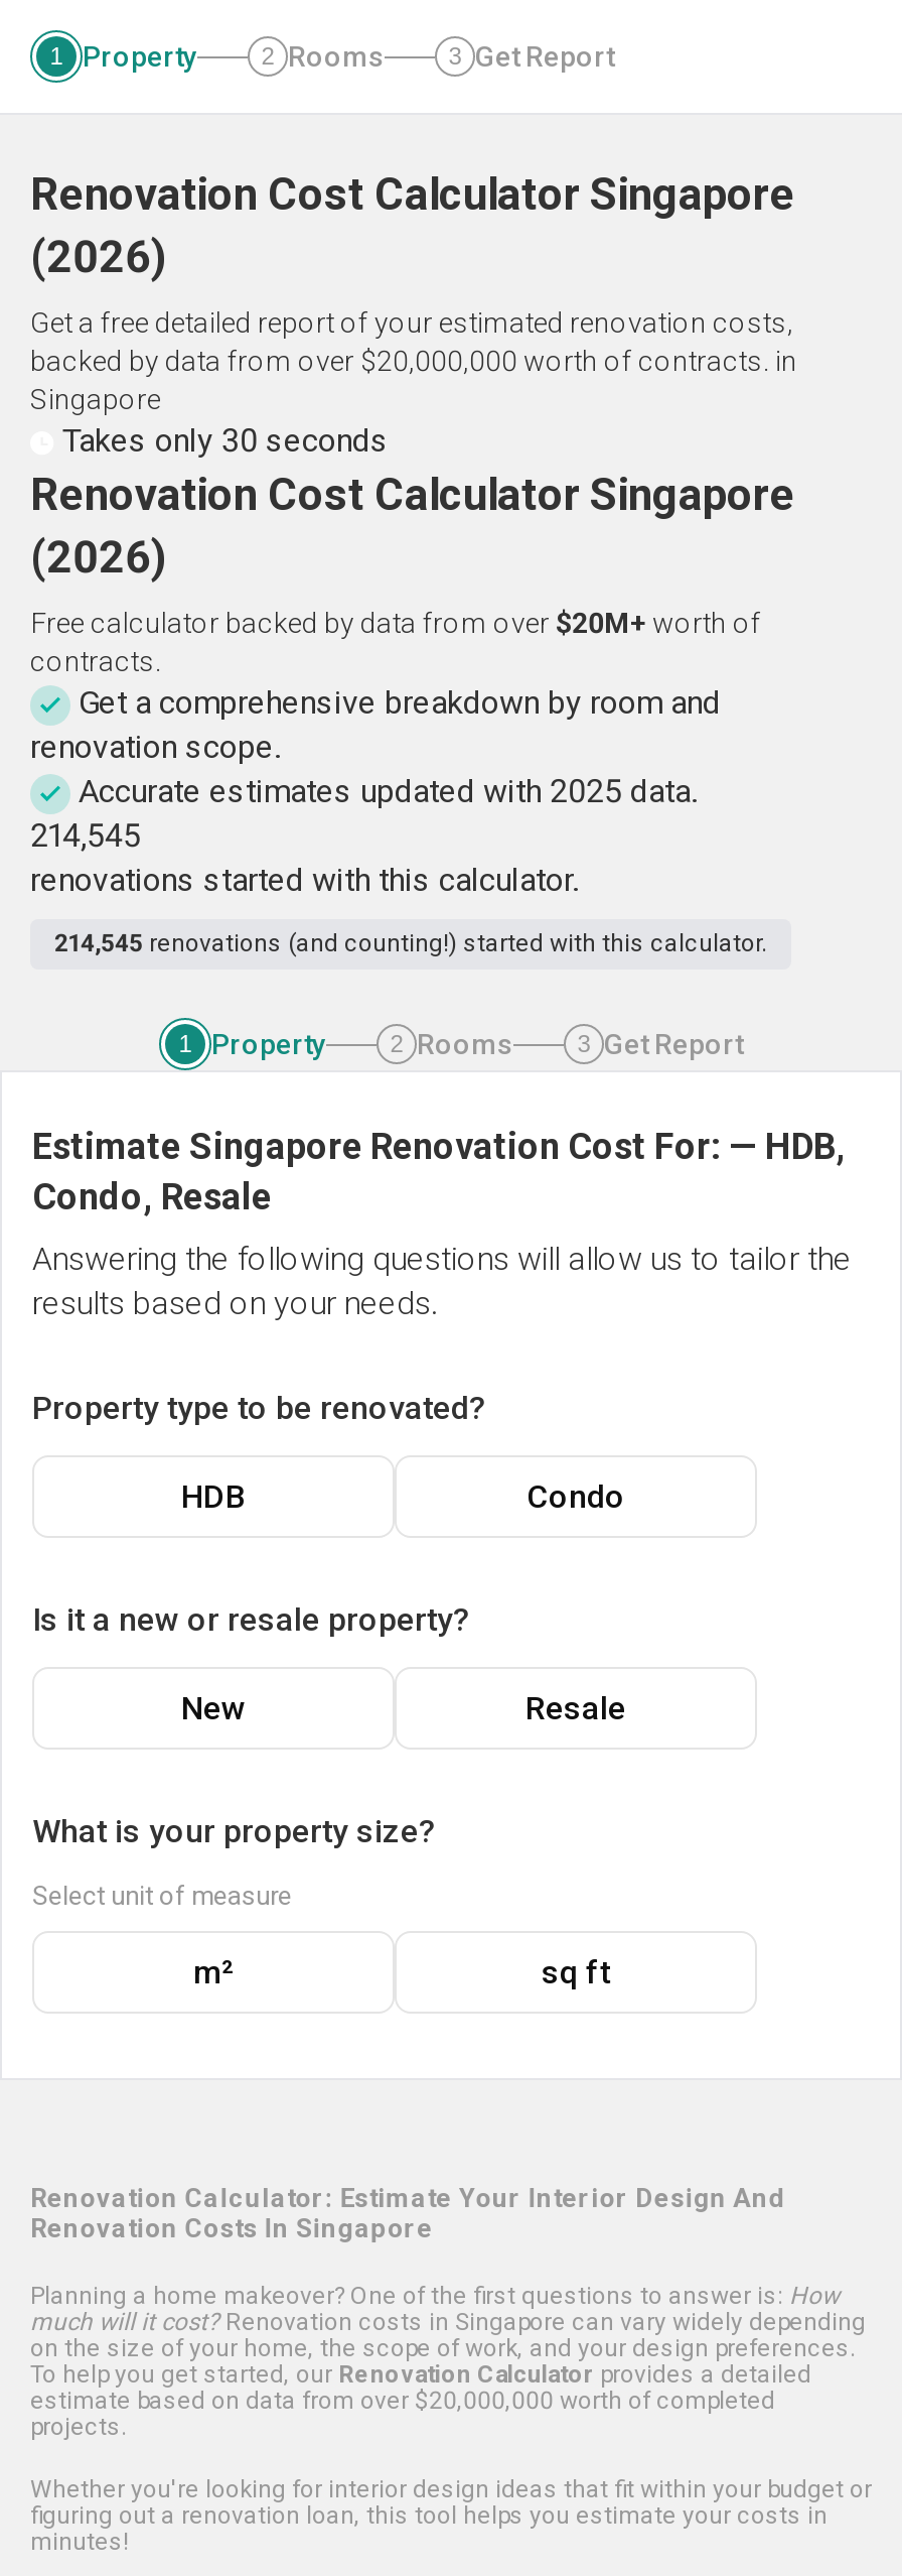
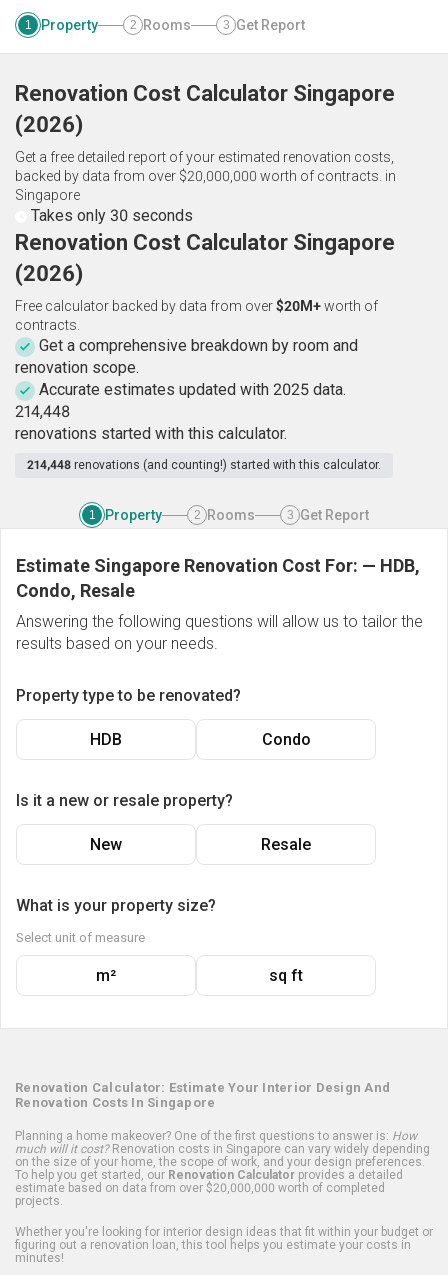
[30,816,141,855] 214,545 -> [15,402,70,421] 214,448
[54,929,767,957] 214,545 renovations (and counting!) started with this calculator. -> [27,458,381,472] 214,448 renovations (and counting!) started with this calculator.

